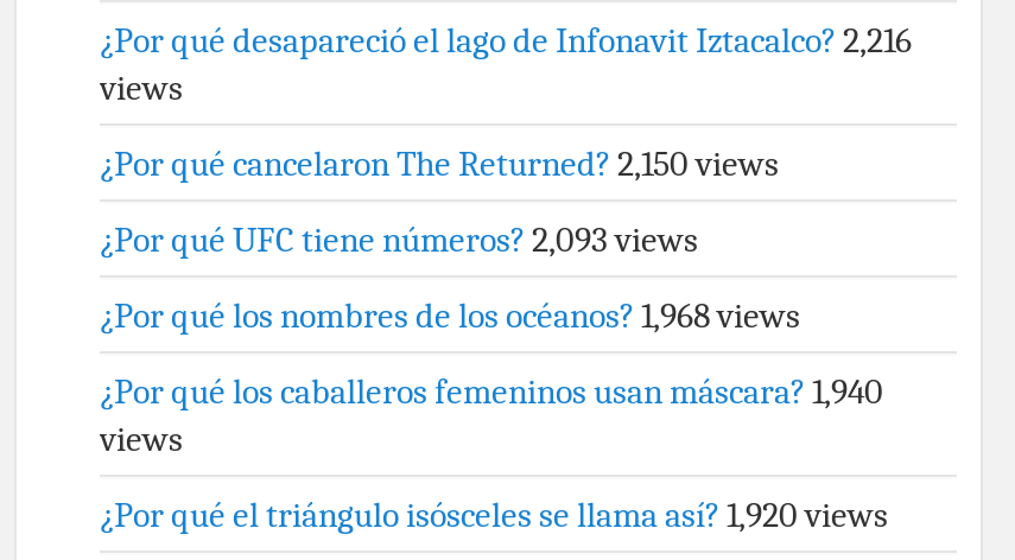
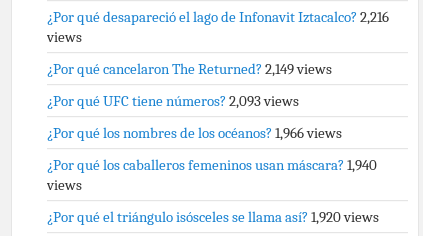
[100,142,779,185] ¿Por qué cancelaron The Returned? 2,150 views -> [47,60,332,78] ¿Por qué cancelaron The Returned? 2,149 views
[100,294,800,337] ¿Por qué los nombres de los océanos? 1,968 views -> [47,124,342,142] ¿Por qué los nombres de los océanos? 1,966 views

